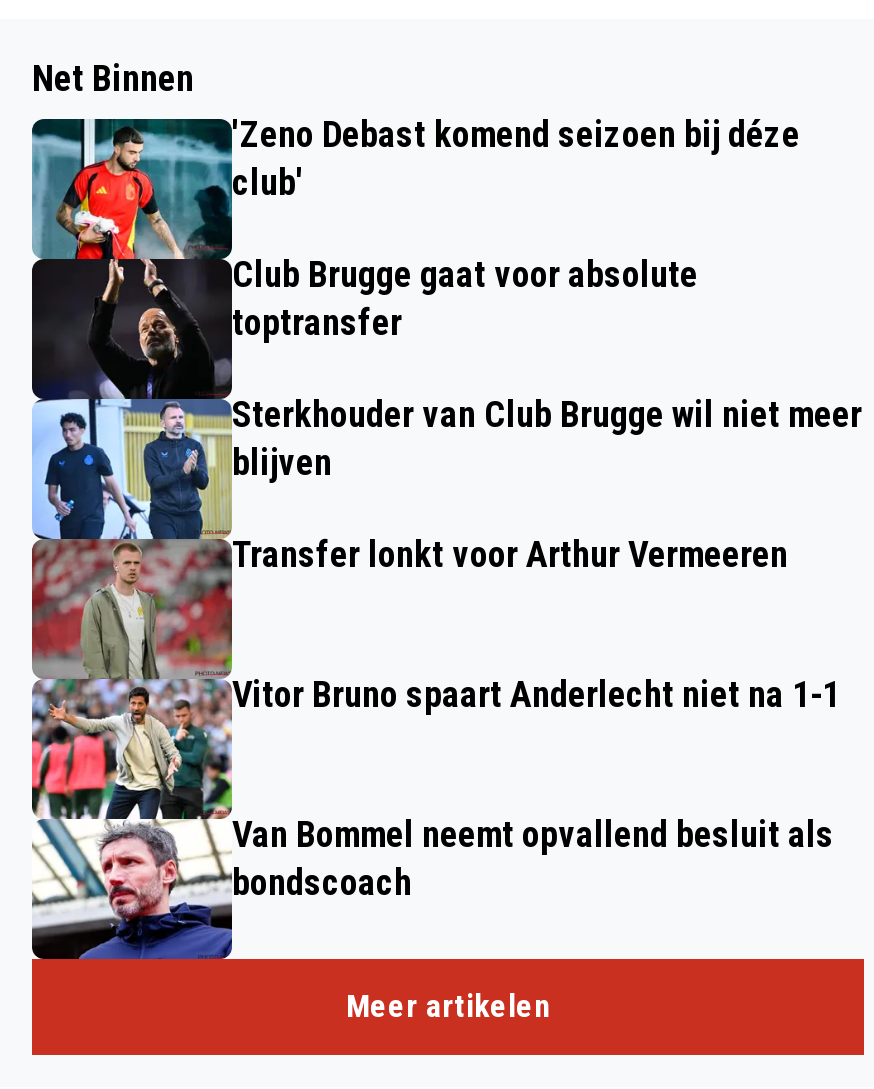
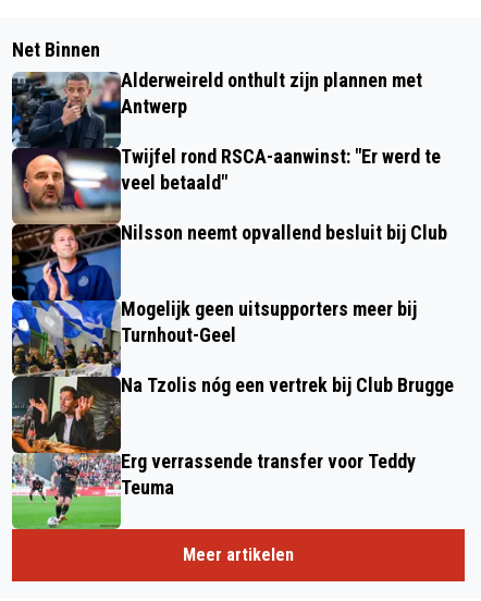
[30,113,800,961] [image] | 'Zeno Debast komend seizoen bij déze | club' -> [11,69,422,530] [image] | Alderweireld onthult zijn plannen met | Antwerp
[232,253,698,343] Club Brugge gaat voor absolute | toptransfer -> [121,145,441,194] Twijfel rond RSCA-aanwinst: "Er werd te | veel betaald"
[232,393,862,483] Sterkhouder van Club Brugge wil niet meer | blijven -> [121,221,447,244] Nilsson neemt opvallend besluit bij Club
[232,533,788,575] Transfer lonkt voor Arthur Vermeeren -> [121,297,417,346] Mogelijk geen uitsupporters meer bij | Turnhout-Geel
[232,673,840,715] Vitor Bruno spaart Anderlecht niet na 1-1 -> [121,373,454,396] Na Tzolis nóg een vertrek bij Club Brugge
[232,813,834,903] Van Bommel neemt opvallend besluit als | bondscoach -> [121,450,416,499] Erg verrassende transfer voor Teddy | Teuma

